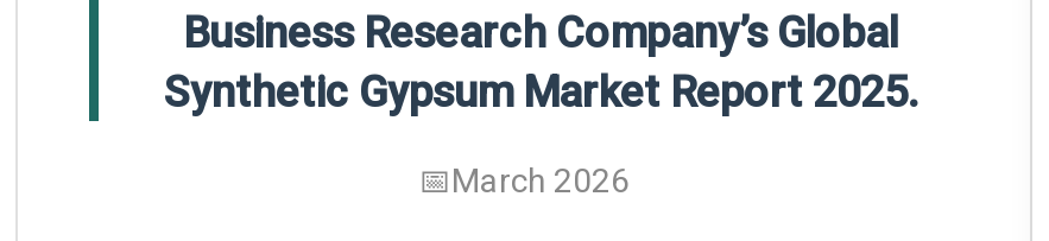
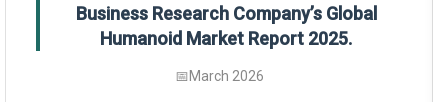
[164,66,917,116] Synthetic Gypsum Market Report 2025. -> [100,28,352,49] Humanoid Market Report 2025.

